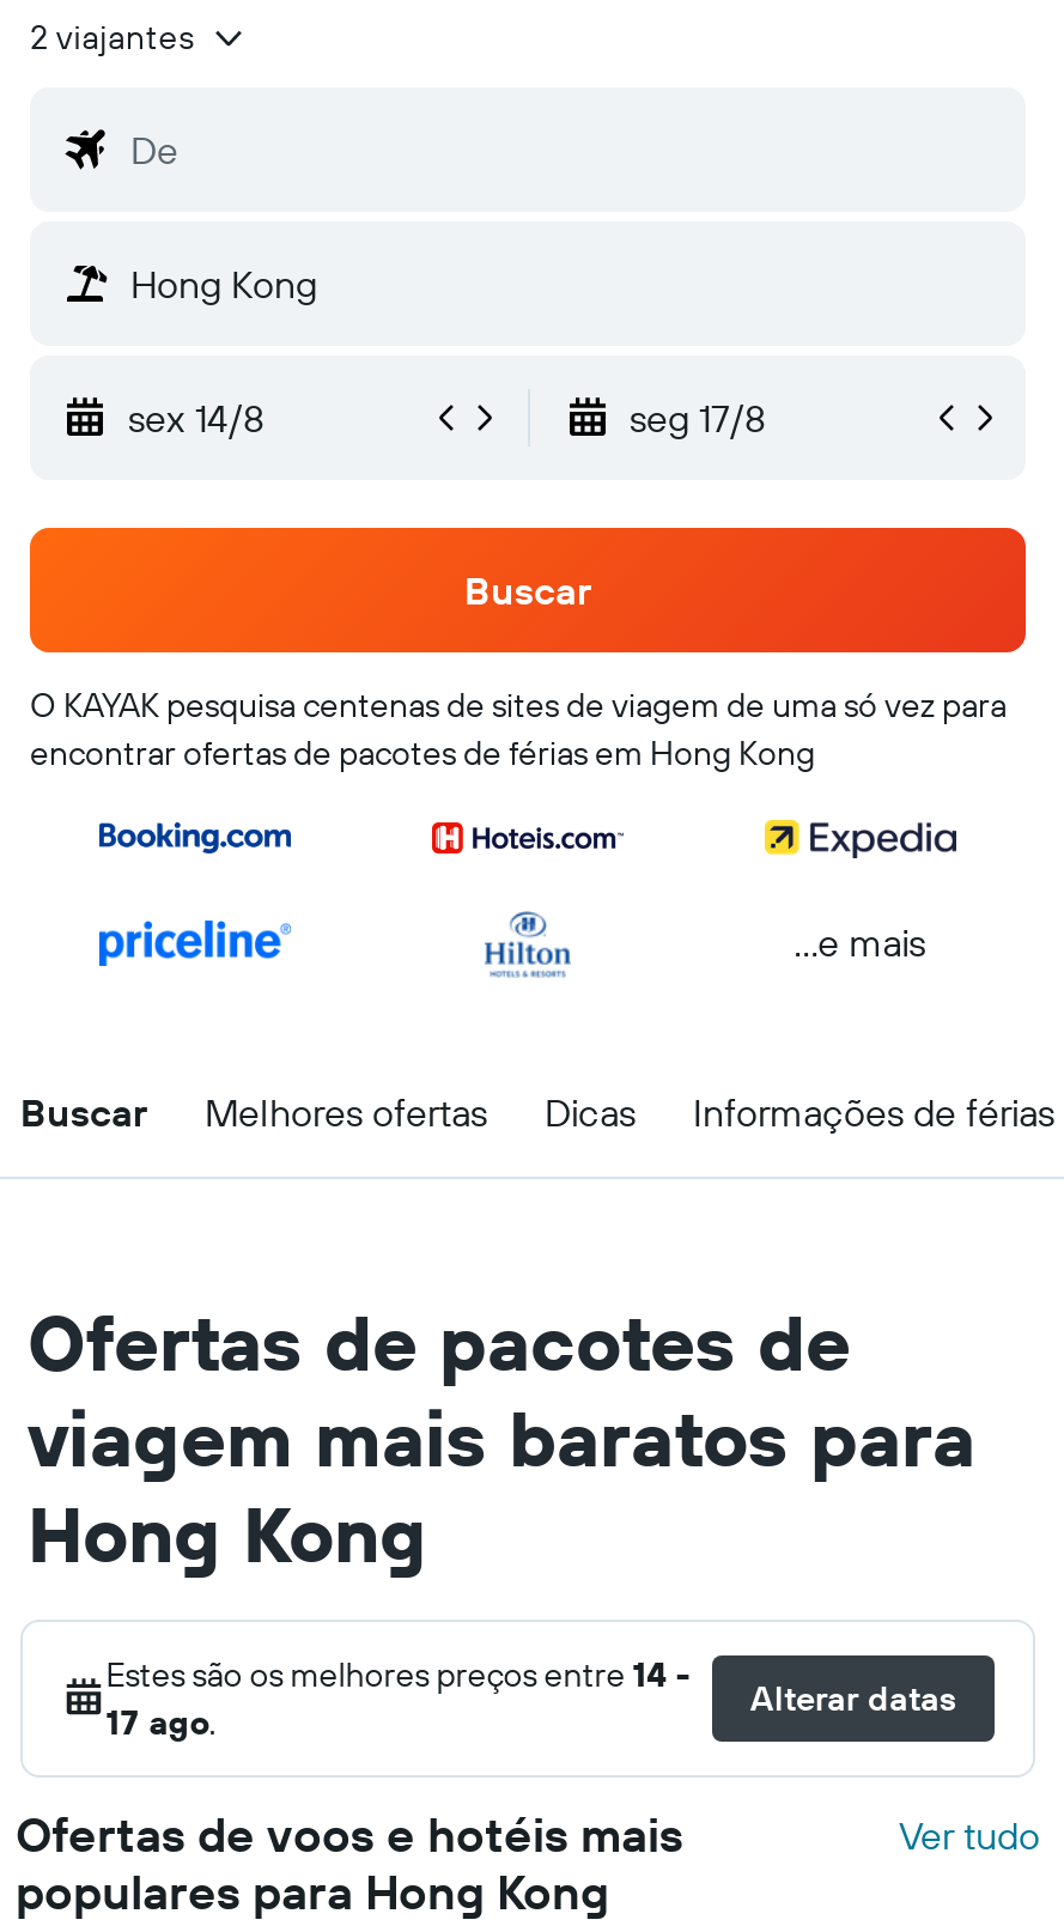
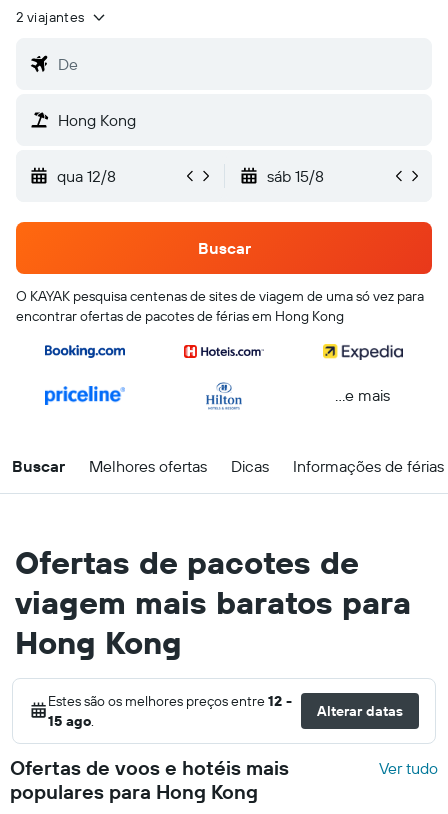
[128,393,766,441] sex 14/8 | seg 17/8 -> [57,166,323,186] qua 12/8 | sáb 15/8
[106,1653,690,1696] Estes são os melhores preços entre 14 - -> [48,692,292,710] Estes são os melhores preços entre 12 -
[106,1700,216,1744] 17 ago. -> [48,712,94,730] 15 ago.

